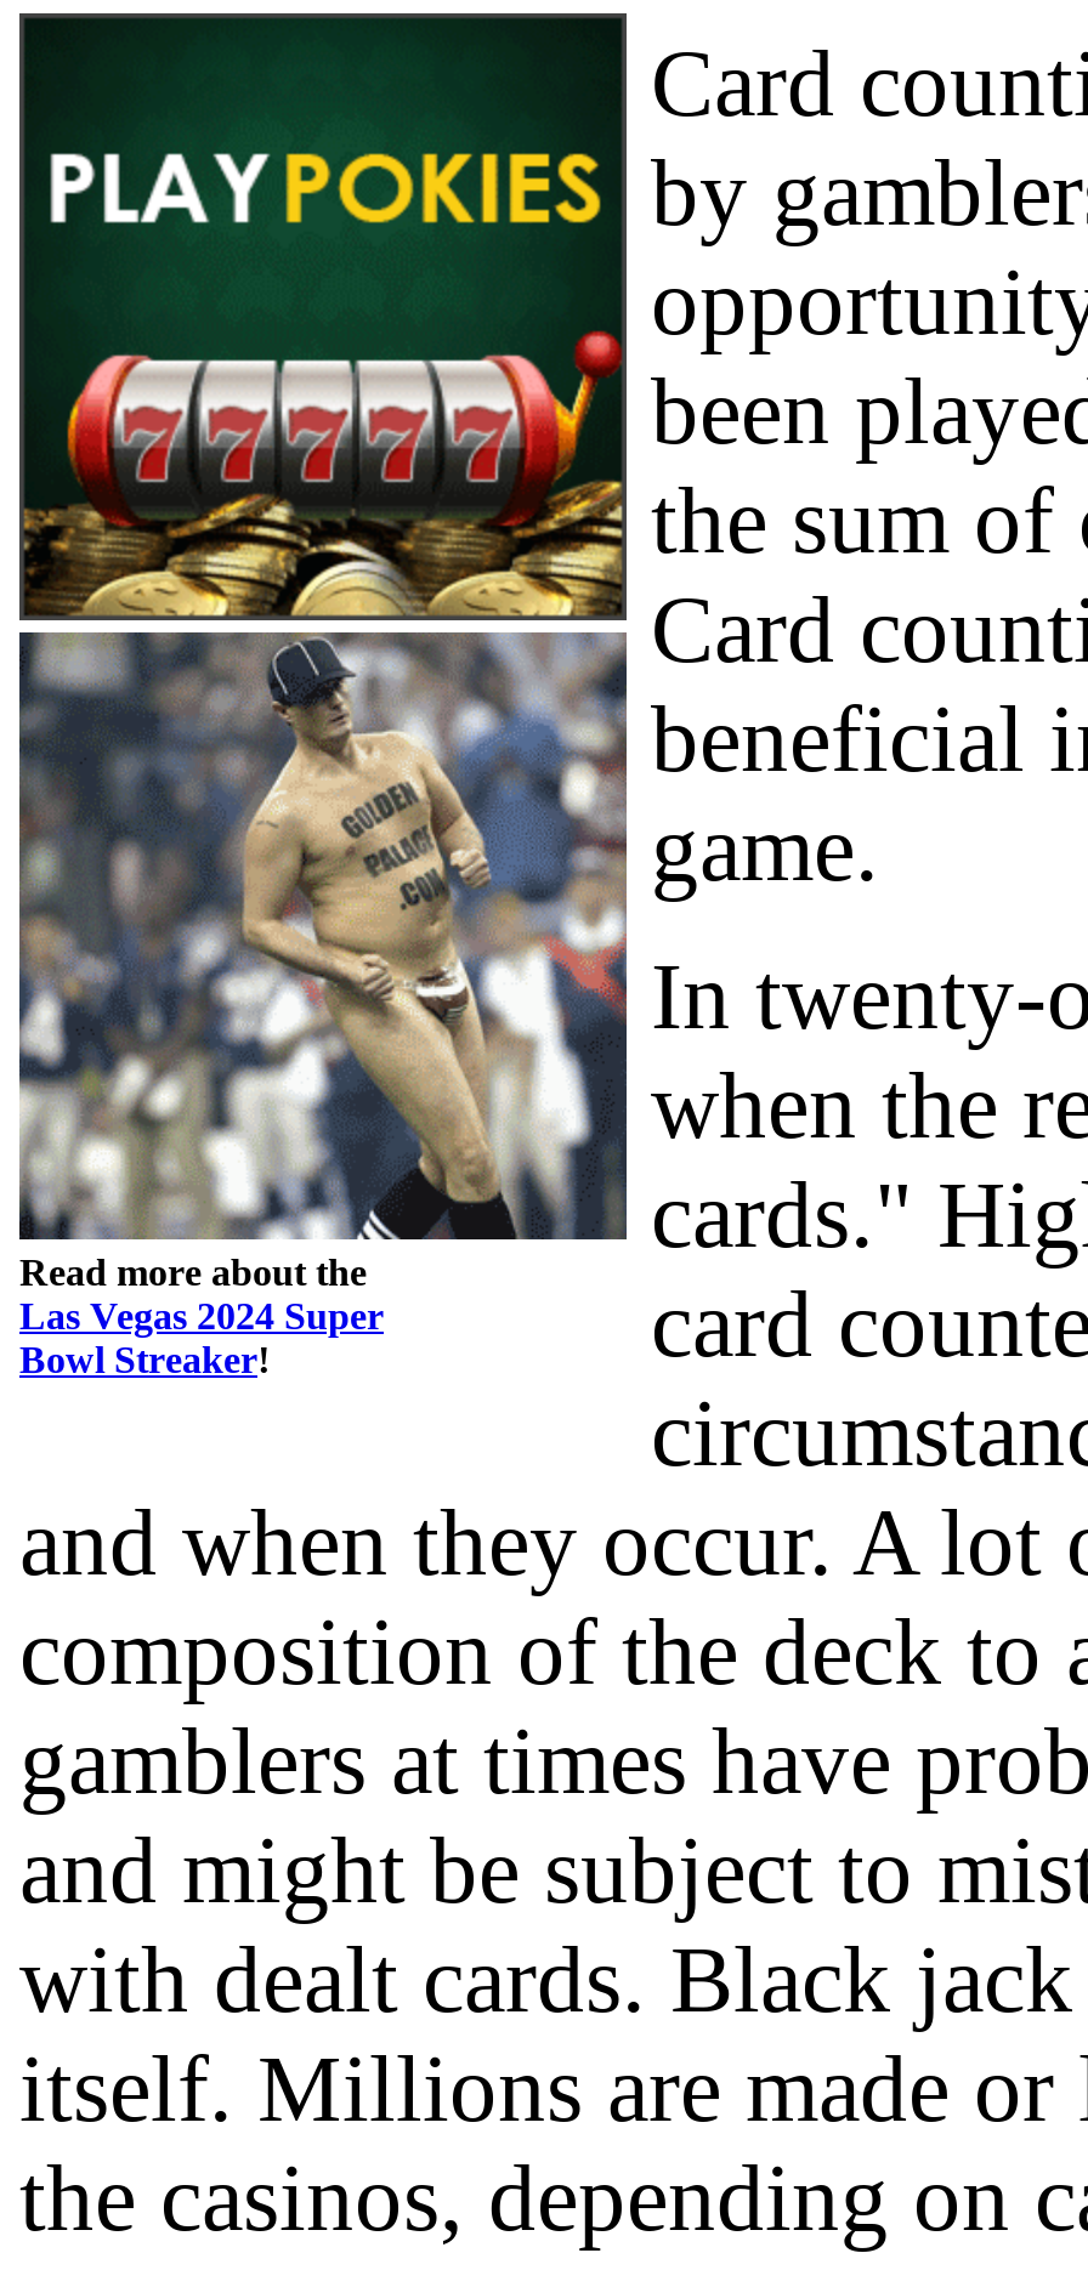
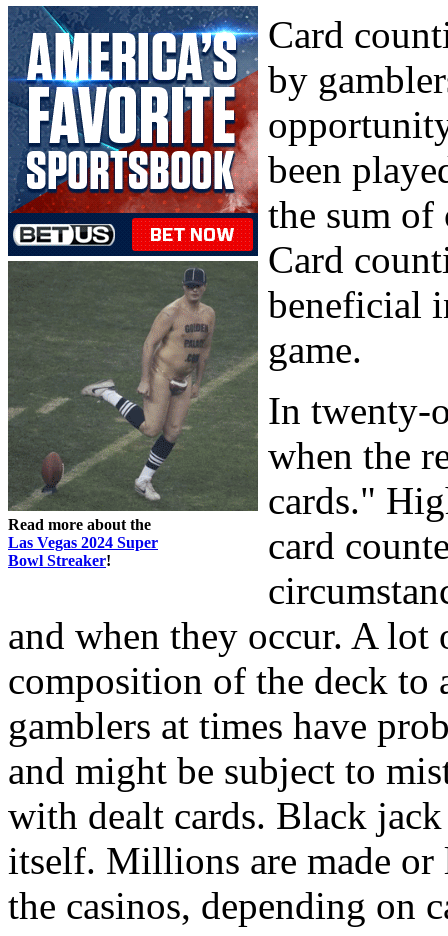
[19,13,629,1239] [image] -> [7,6,259,512] [image]

